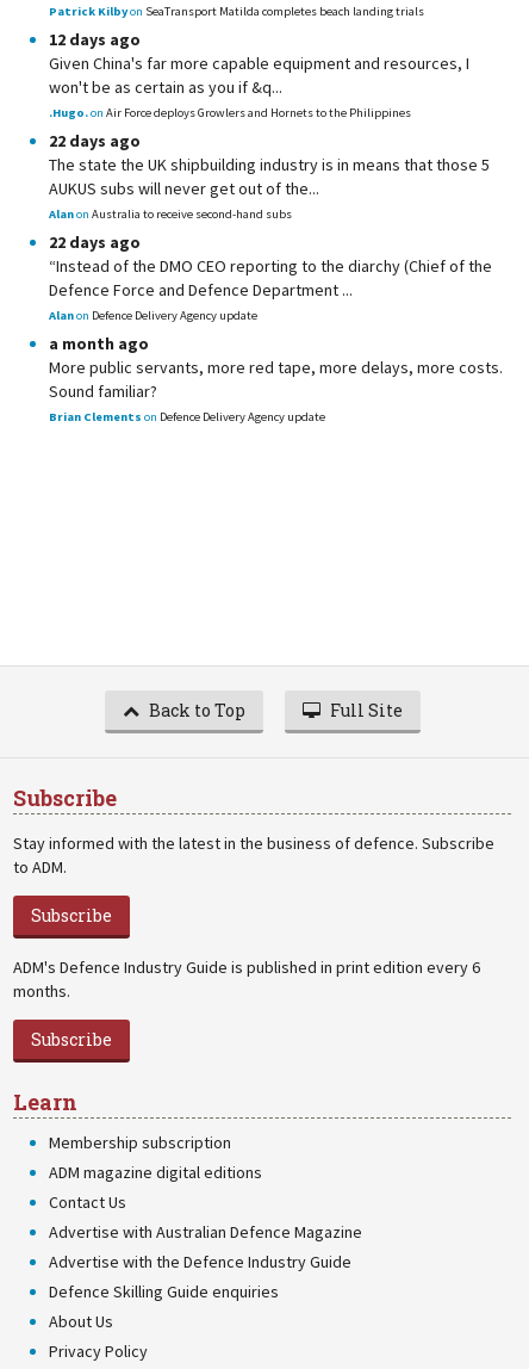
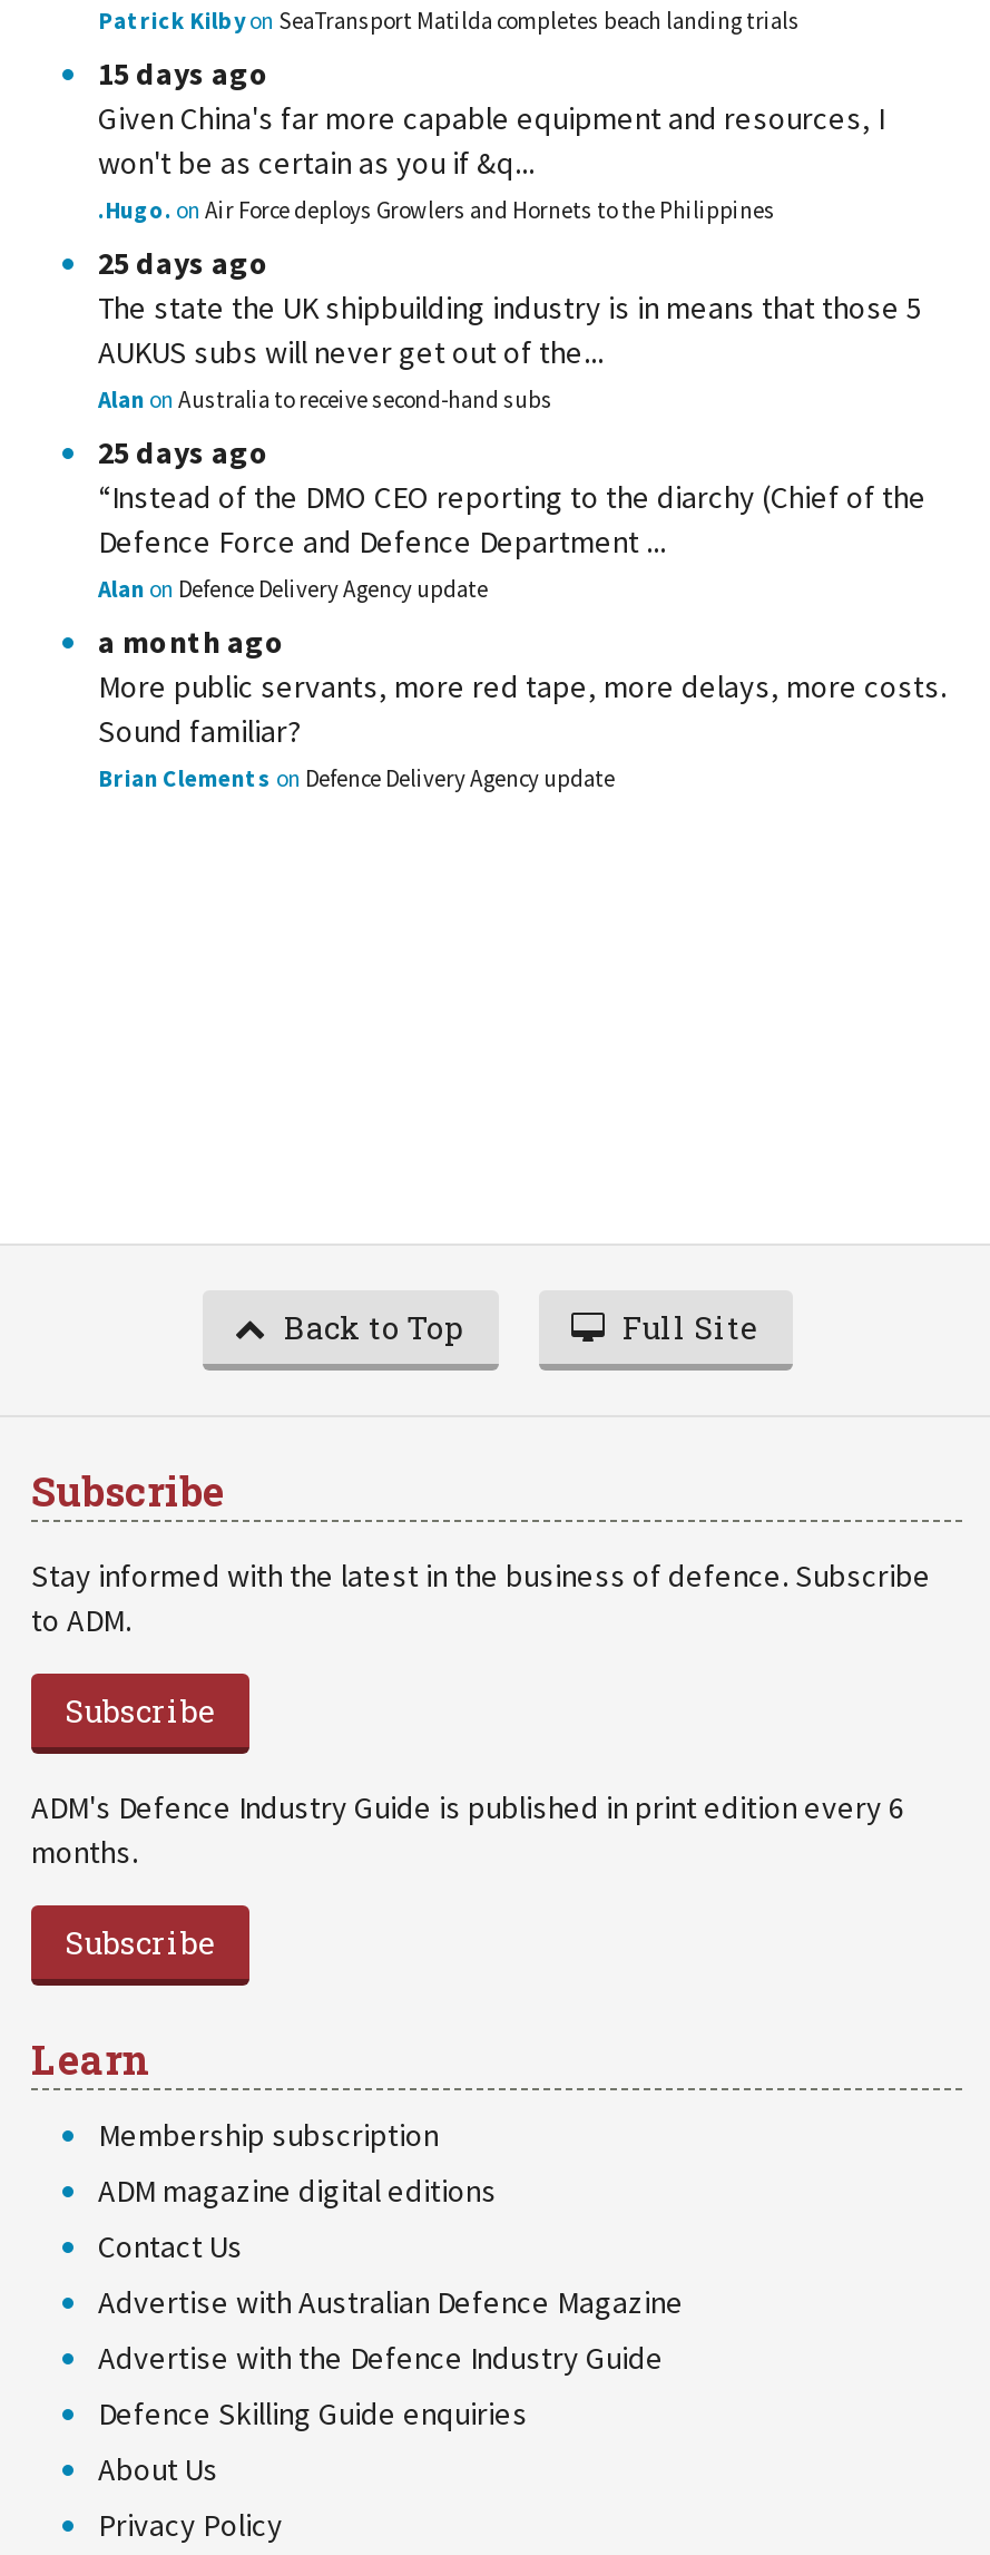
[49,29,141,50] 12 days ago -> [98,53,269,94] 15 days ago
[49,130,141,151] 22 days ago -> [98,243,269,283] 25 days ago
[49,231,141,253] 22 days ago -> [98,432,269,472] 25 days ago

